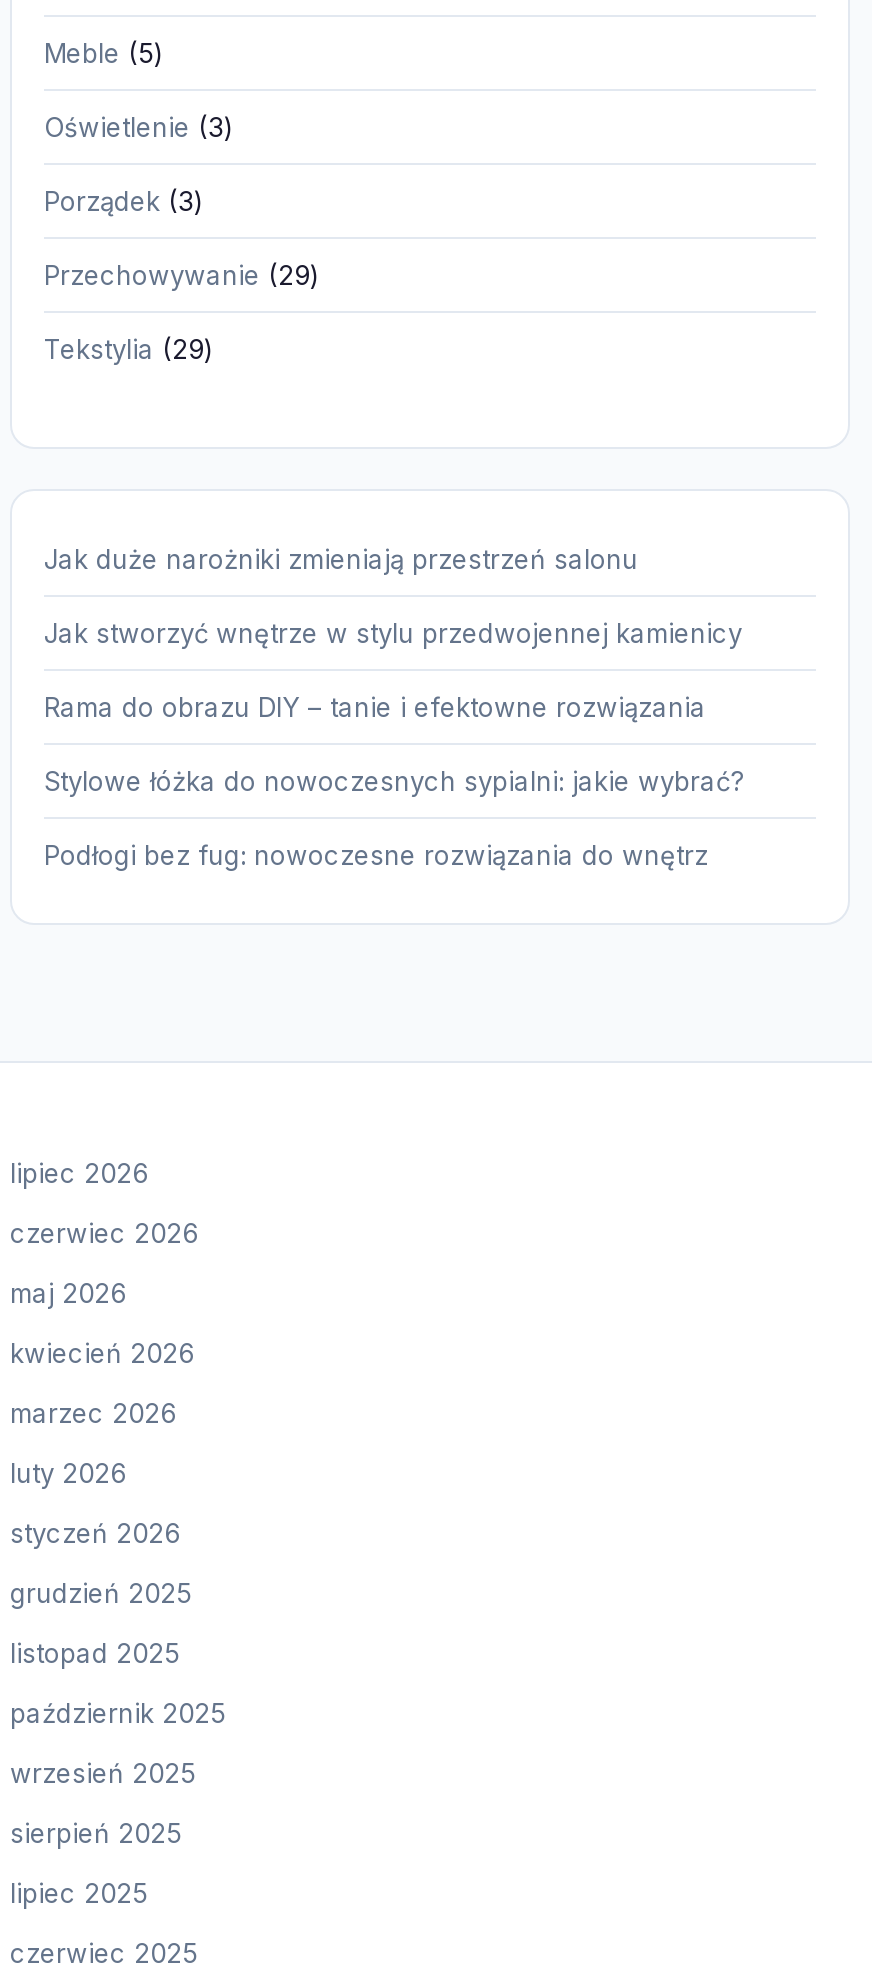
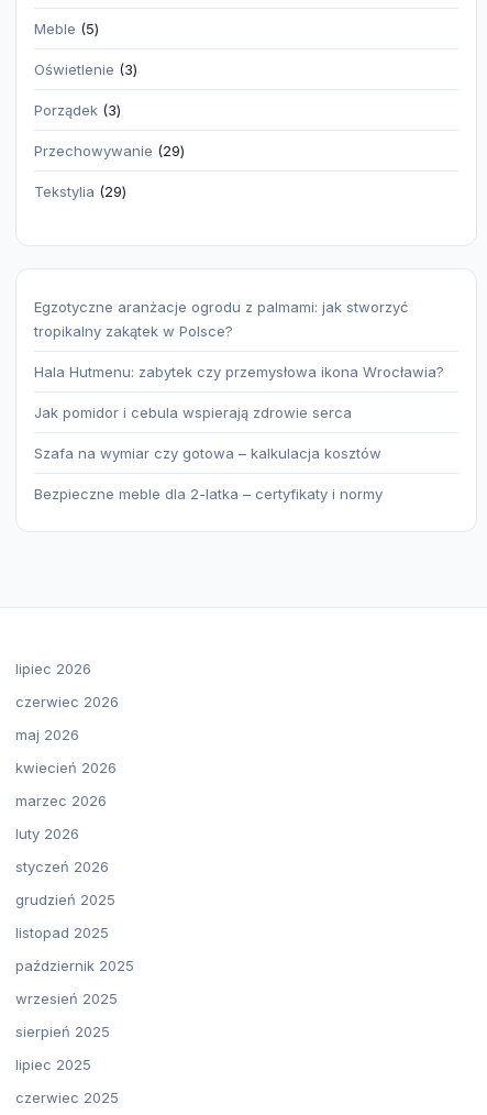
[44,542,638,574] Jak duże narożniki zmieniają przestrzeń salonu -> [34,298,408,340] Egzotyczne aranżacje ogrodu z palmami: jak stworzyć | tropikalny zakątek w Polsce?
[44,616,742,648] Jak stworzyć wnętrze w stylu przedwojennej kamienicy -> [34,363,444,381] Hala Hutmenu: zabytek czy przemysłowa ikona Wrocławia?
[44,690,706,722] Rama do obrazu DIY – tanie i efektowne rozwiązania -> [34,404,352,421] Jak pomidor i cebula wspierają zdrowie serca
[44,764,744,796] Stylowe łóżka do nowoczesnych sypialni: jakie wybrać? -> [34,444,381,462] Szafa na wymiar czy gotowa – kalkulacja kosztów
[44,838,708,870] Podłogi bez fug: nowoczesne rozwiązania do wnętrz -> [34,485,383,503] Bezpieczne meble dla 2-latka – certyfikaty i normy

